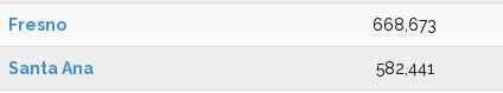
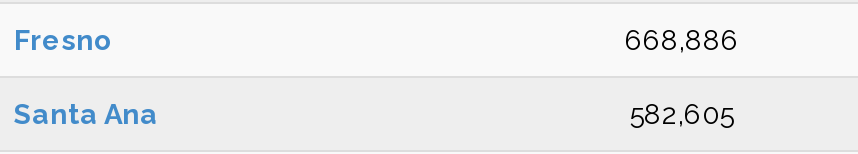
[373,15,437,34] 668,673 -> [625,24,739,56] 668,886
[375,59,434,78] 582,441 -> [630,98,734,130] 582,605

